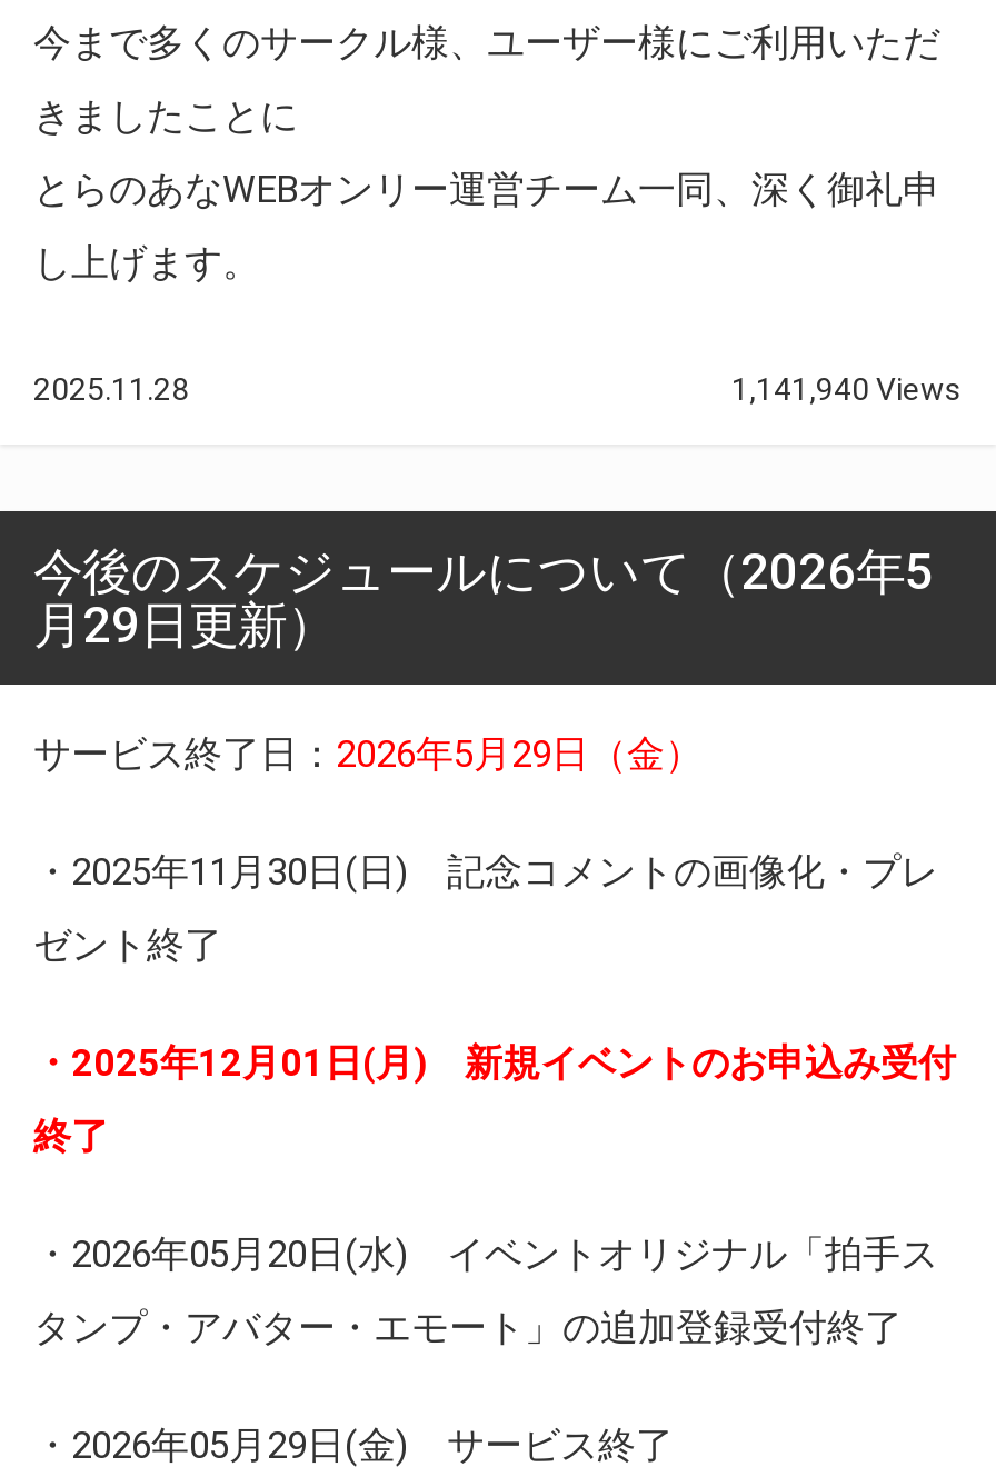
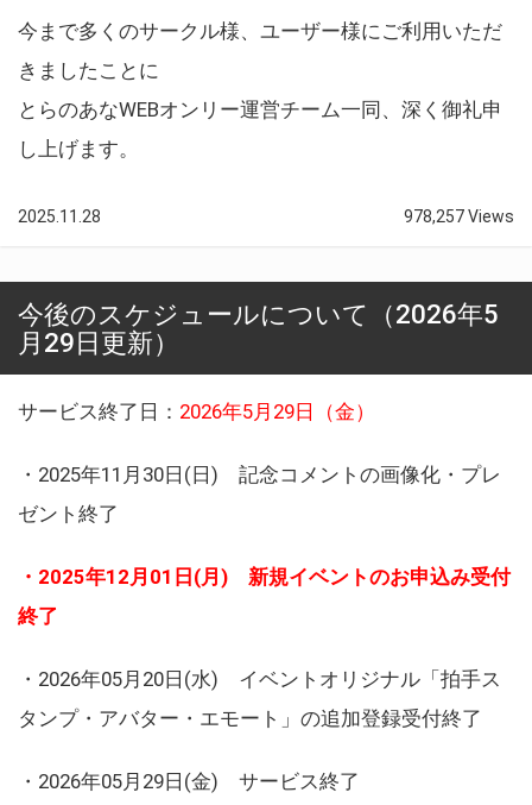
[731,371,963,406] 1,141,940 Views -> [404,207,514,226] 978,257 Views

